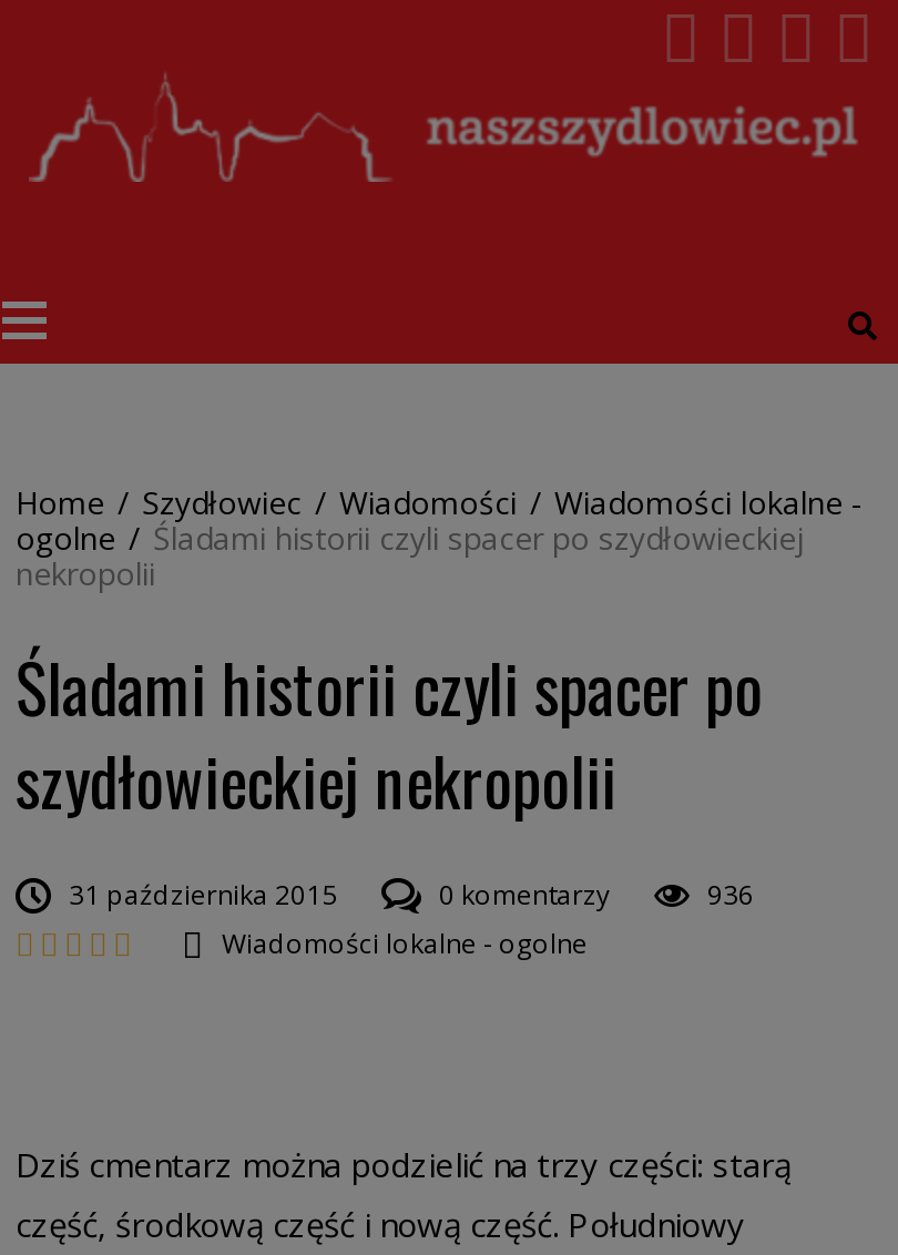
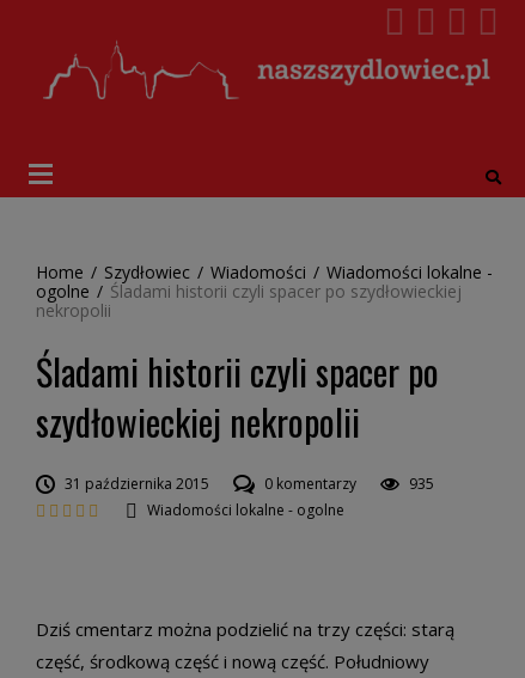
[707,876,754,914] 936 -> [409,474,434,494] 935

